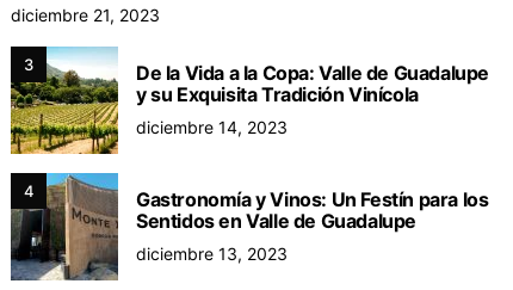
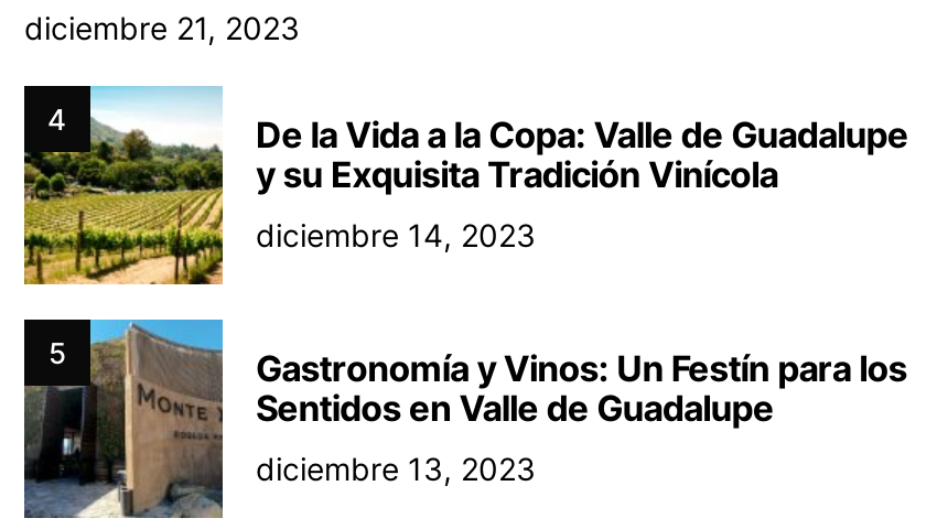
[24,55,33,74] 3 -> [47,101,67,137] 4
[23,181,34,200] 4 -> [49,335,66,370] 5

